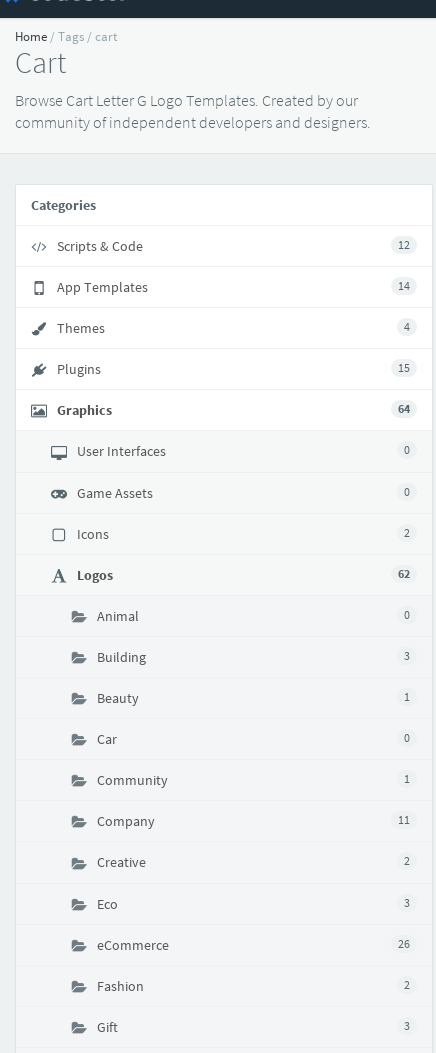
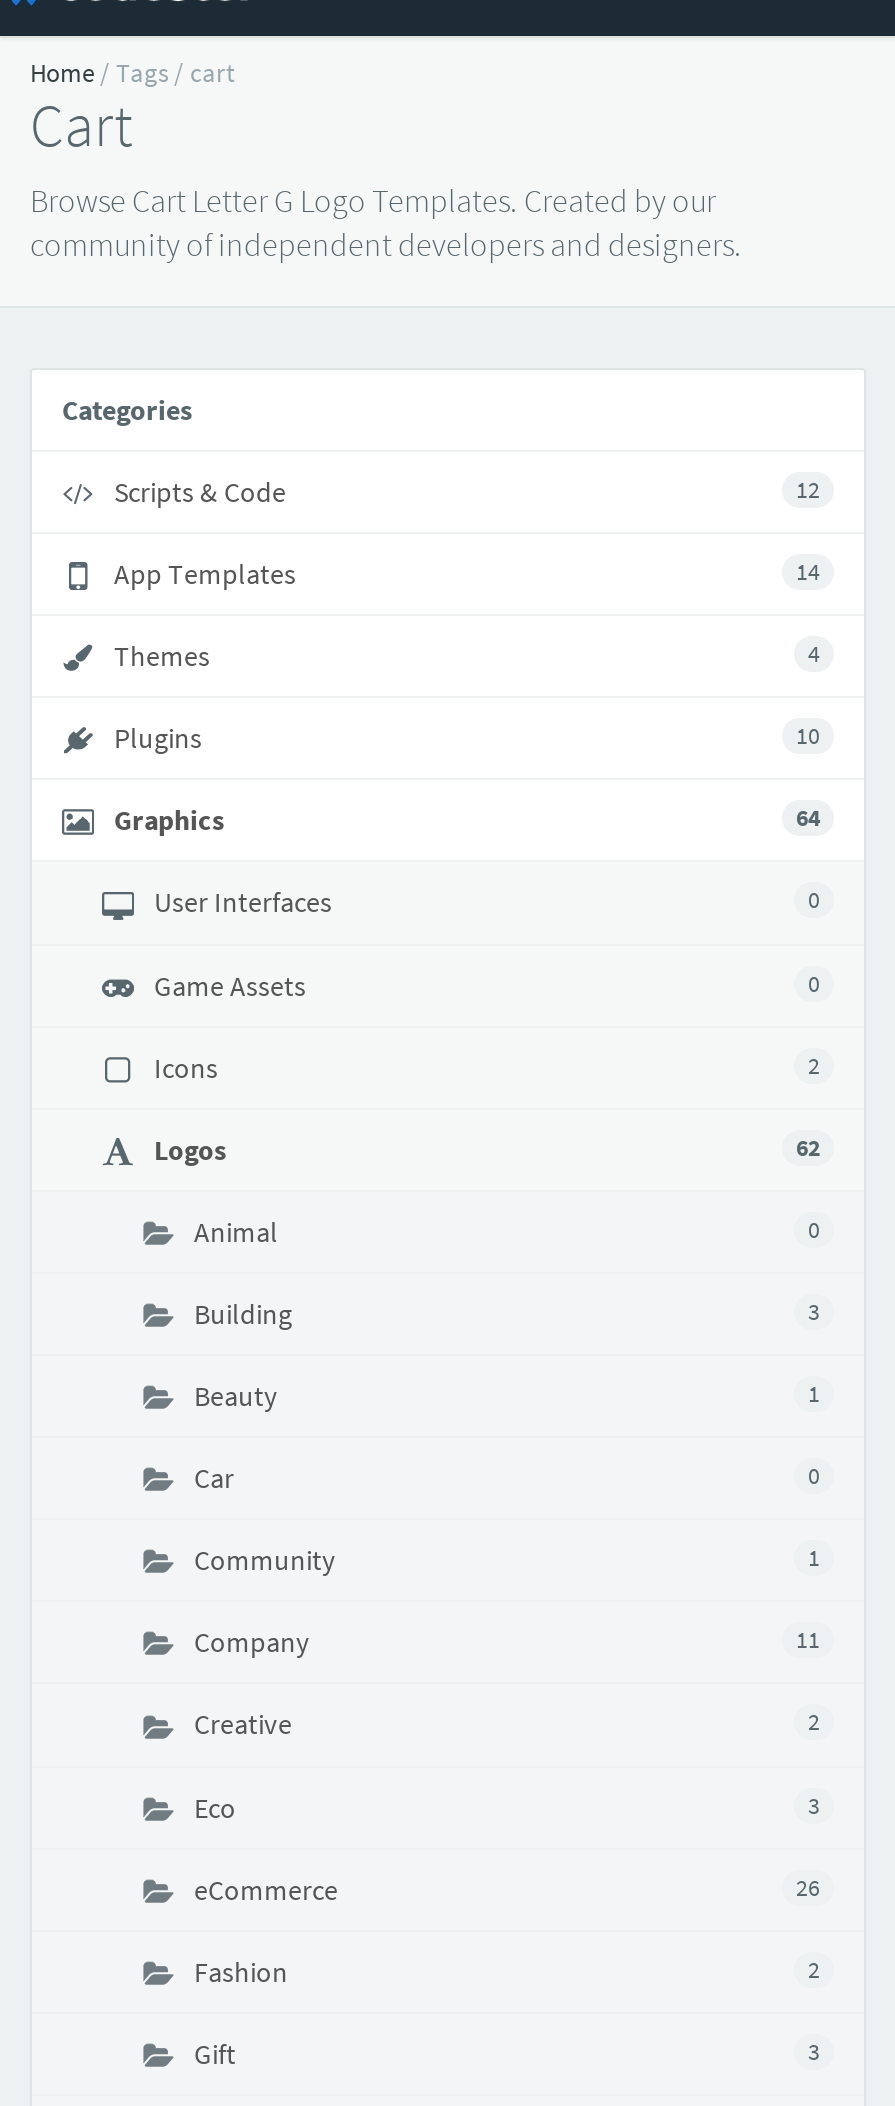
[398,360,410,375] 15 -> [796,721,820,751] 10

